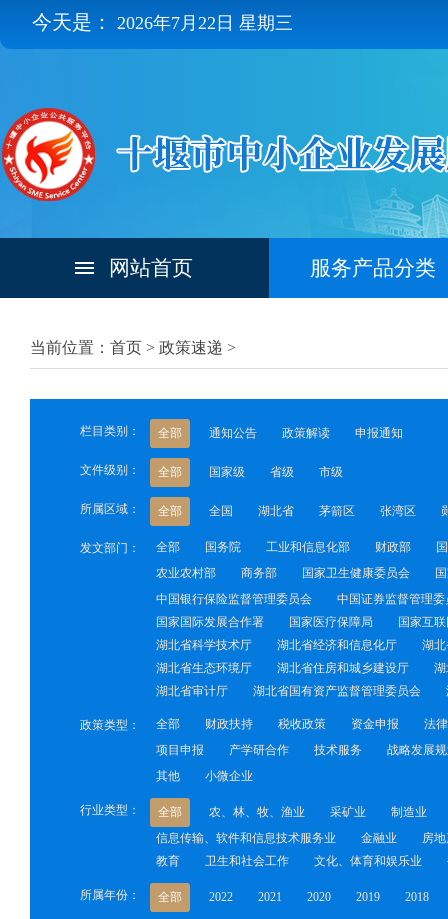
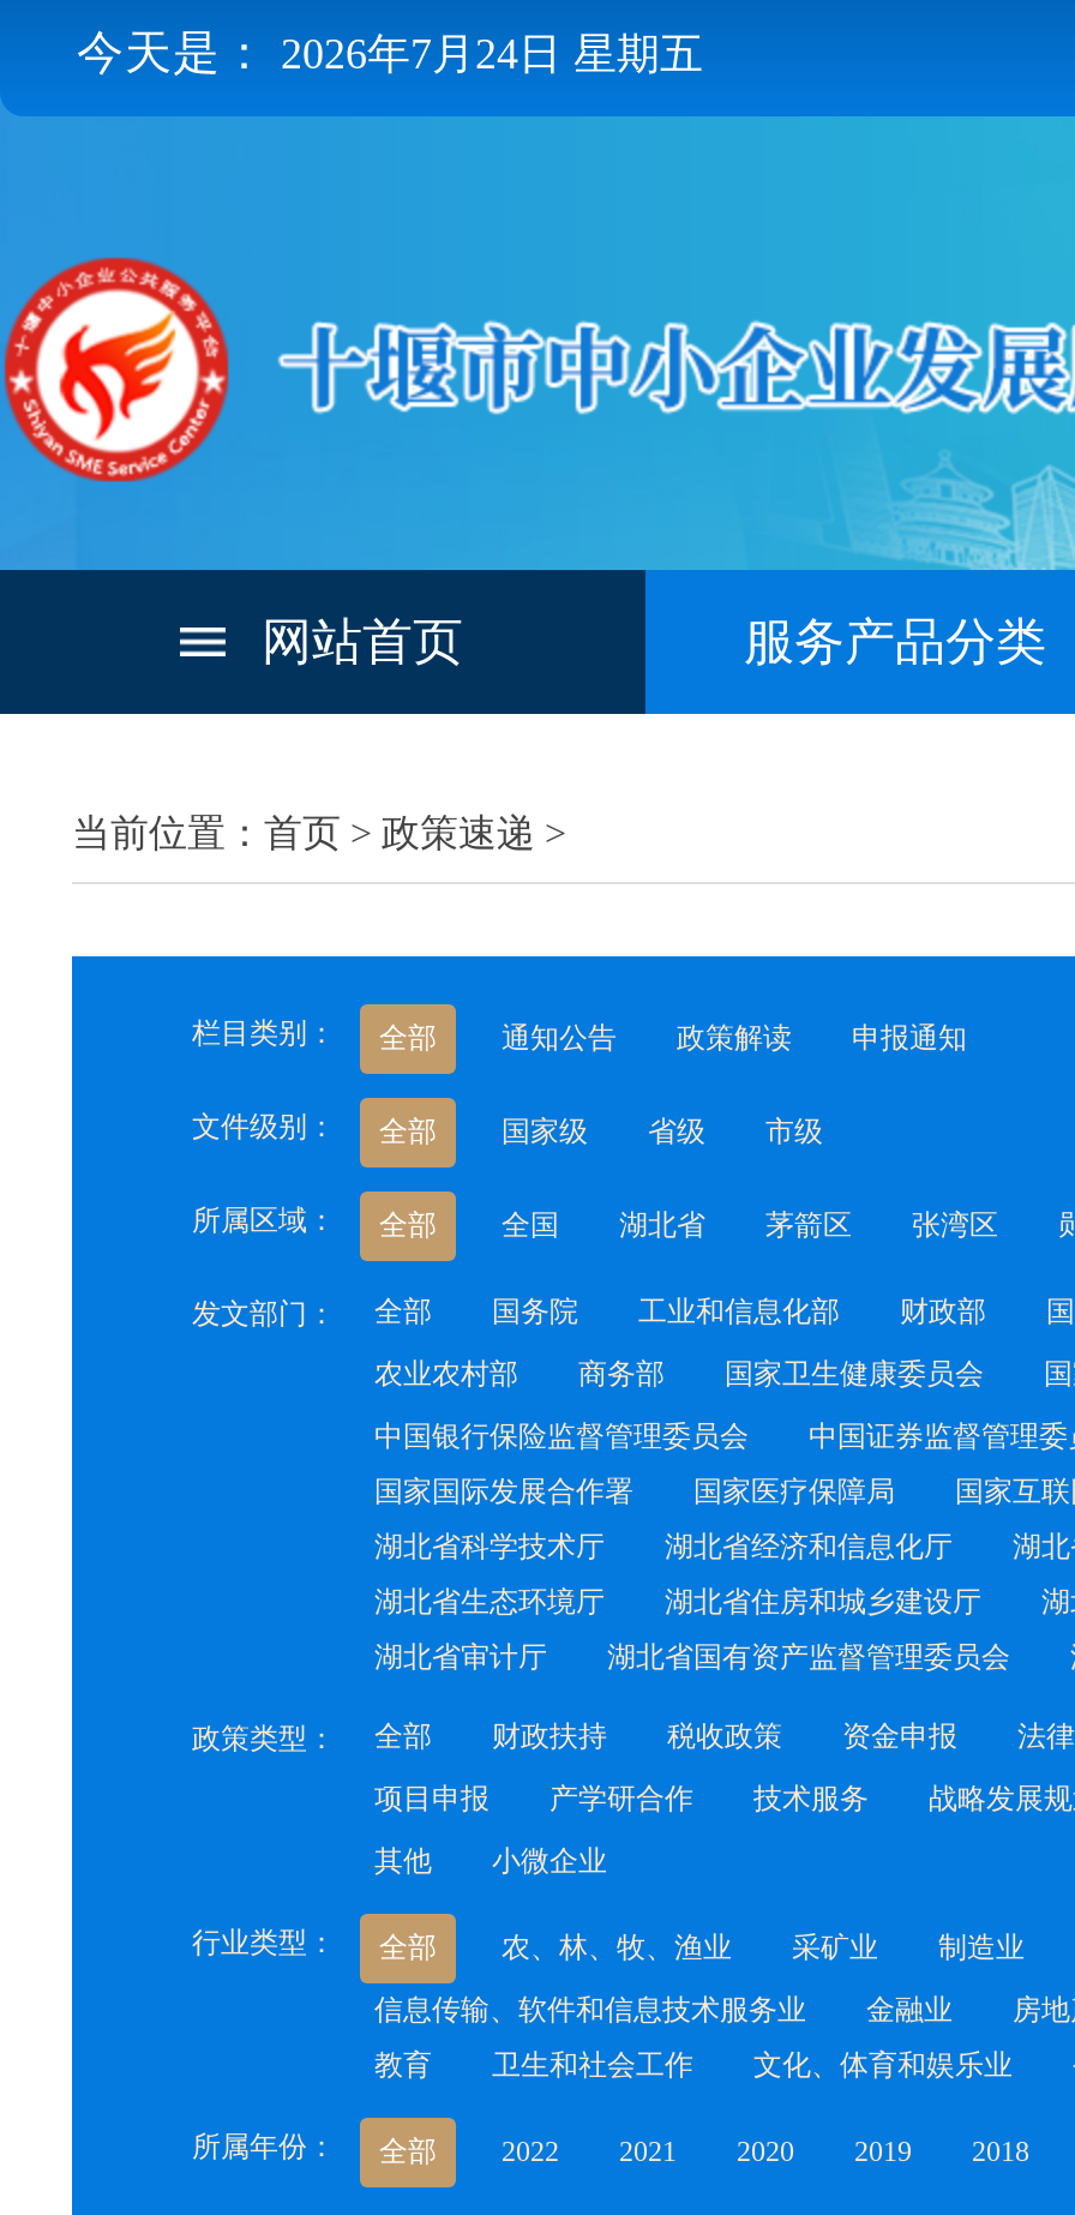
[32,12,293,33] 今天是：2026年7月22日 星期三 -> [77,28,703,78] 今天是：2026年7月24日 星期五

